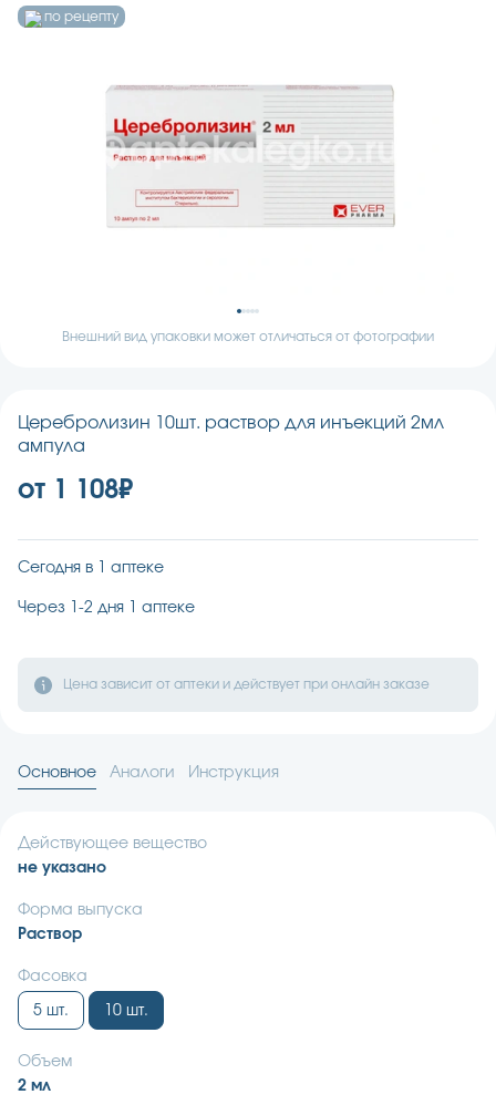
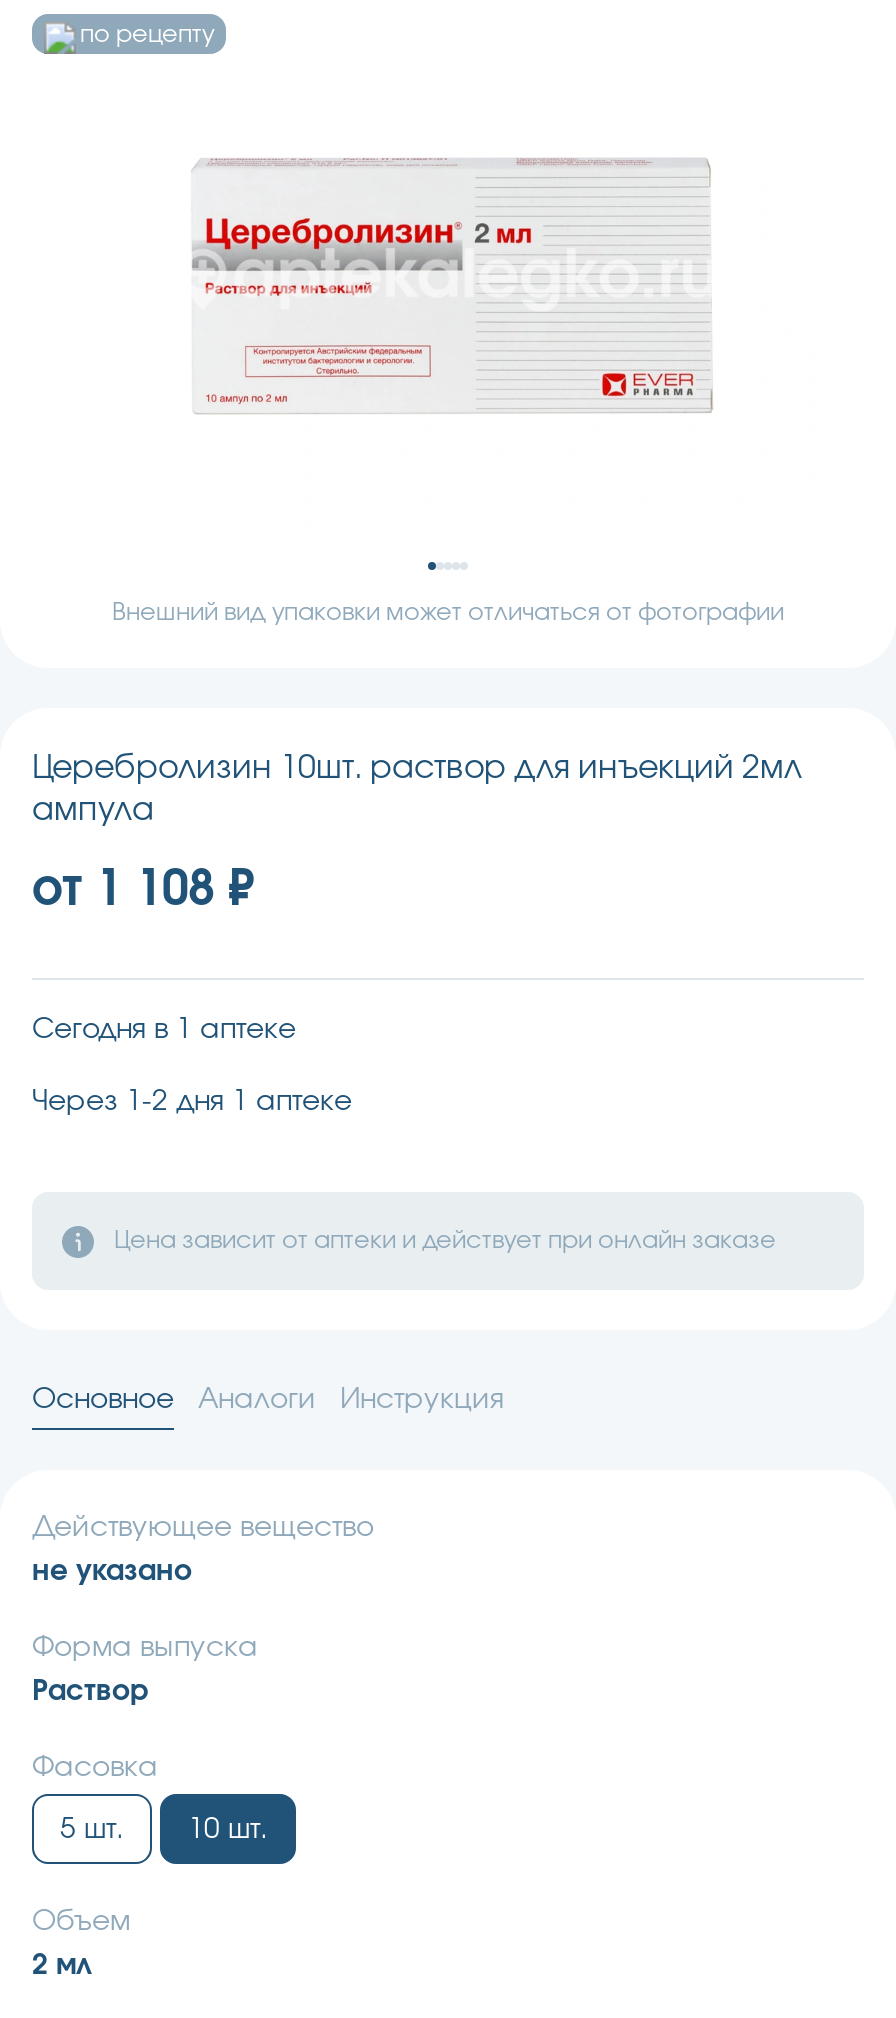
[18,477,133,504] от 1 108₽ -> [32,866,254,914] от 1 108 ₽

